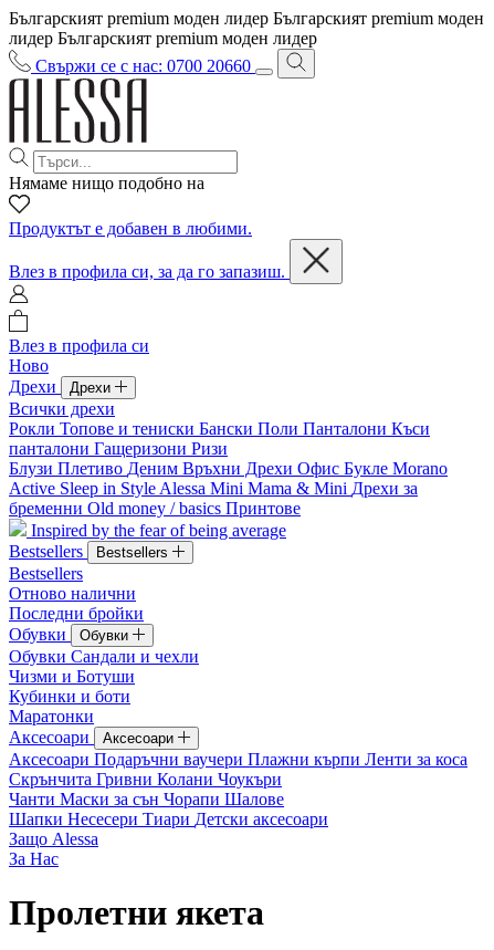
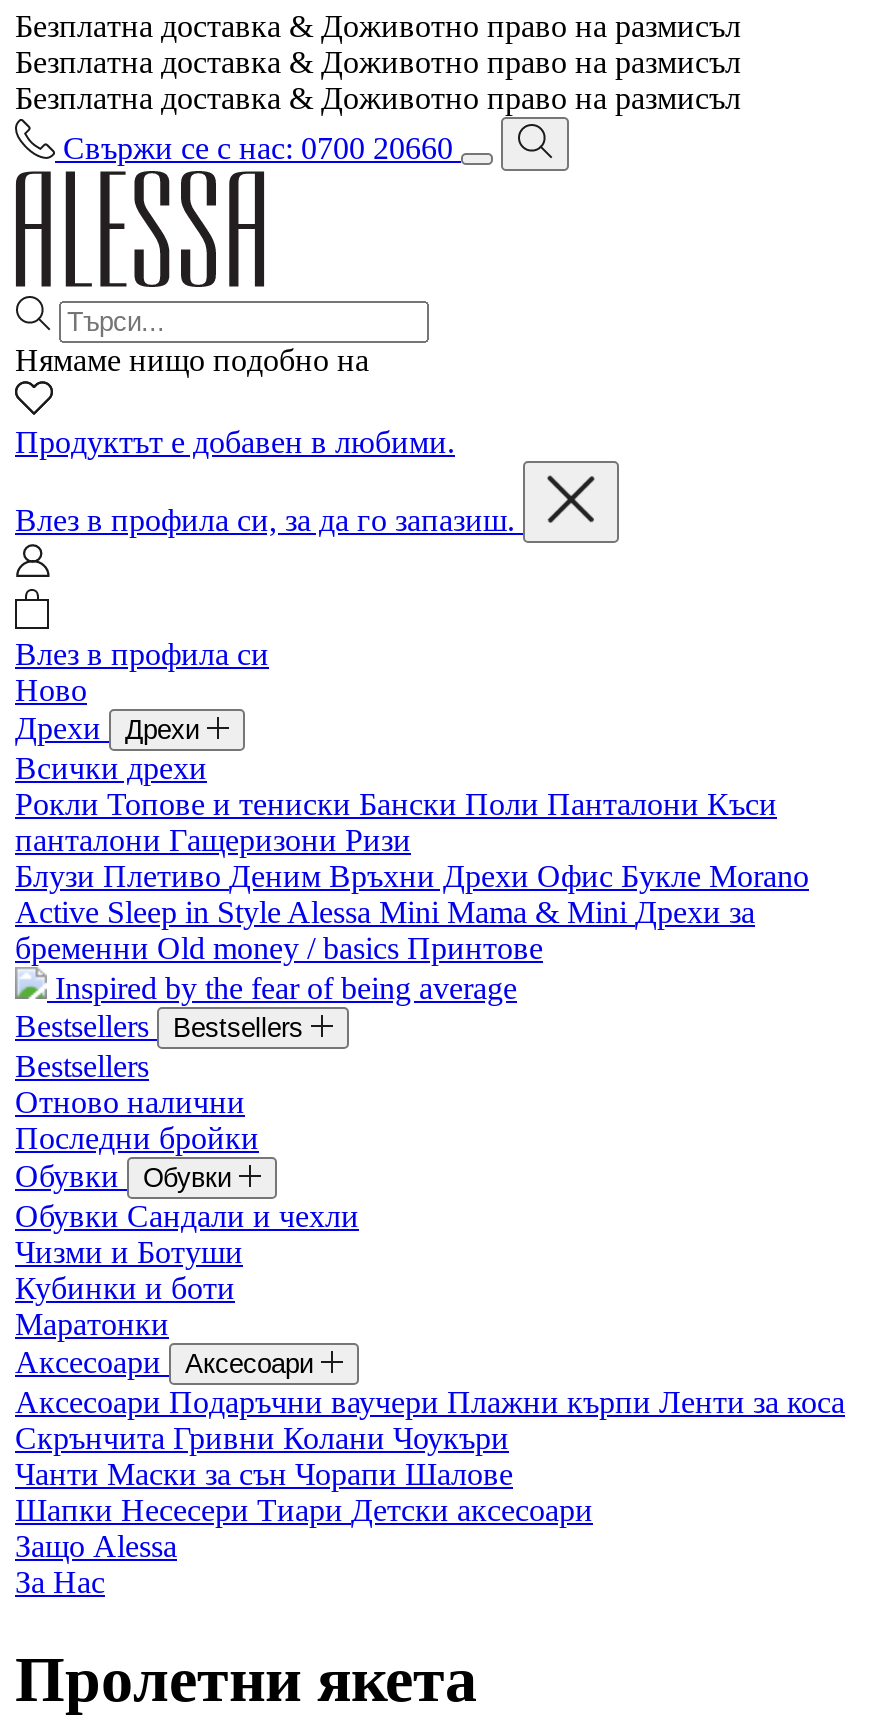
[9,9,484,48] Българският premium моден лидер Българският premium моден | лидер Българският premium моден лидер -> [15,9,741,115] Безплатна доставка & Доживотно право на размисъл | Безплатна доставка & Доживотно право на размисъл | Безплатна доставка & Доживотно право на размисъл

